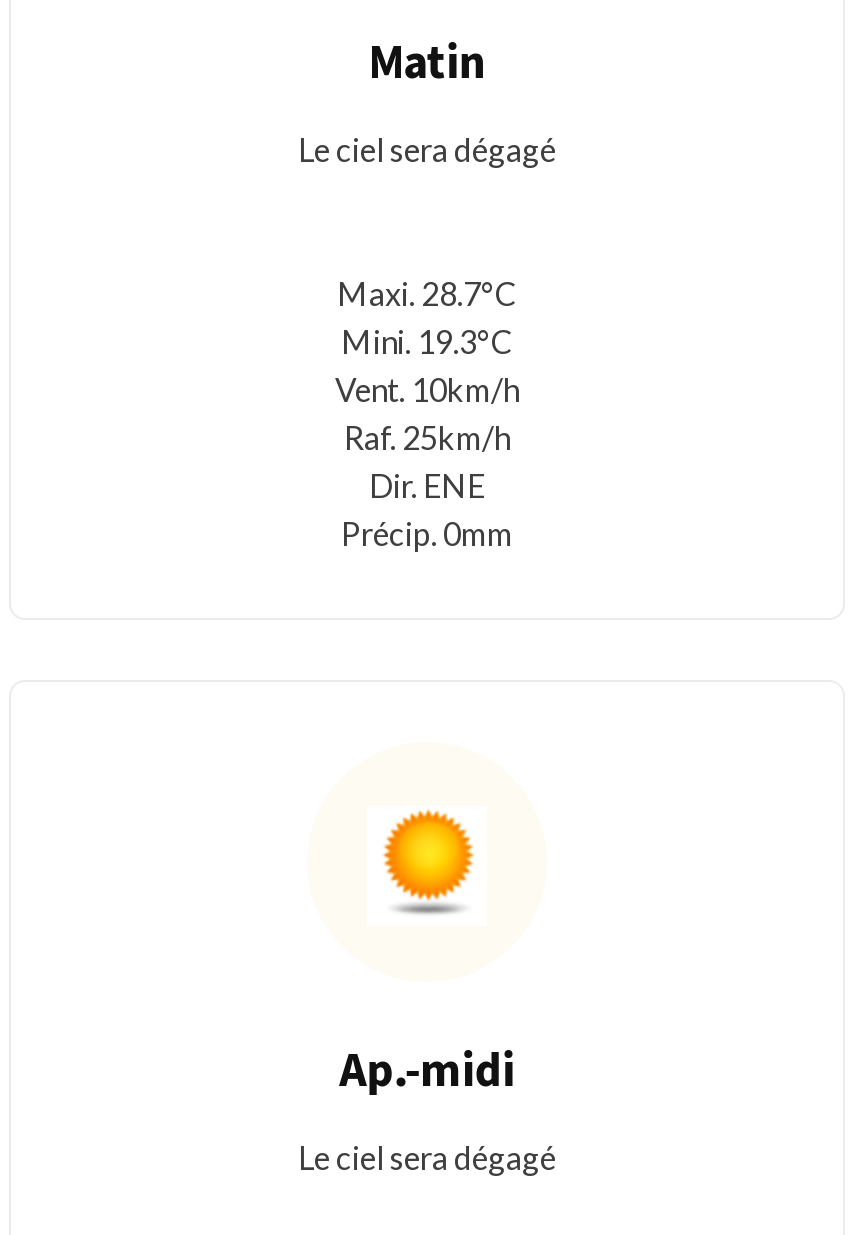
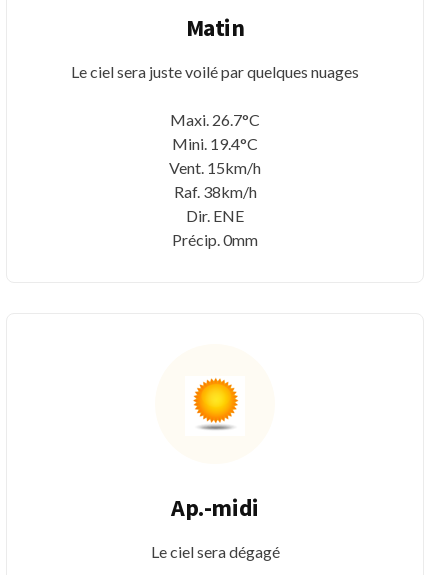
[298,130,556,168] Le ciel sera dégagé -> [71,62,359,81] Le ciel sera juste voilé par quelques nuages
[335,274,519,456] Maxi. 28.7°C | Mini. 19.3°C | Vent. 10km/h | Raf. 25km/h -> [169,110,261,201] Maxi. 26.7°C | Mini. 19.4°C | Vent. 15km/h | Raf. 38km/h

